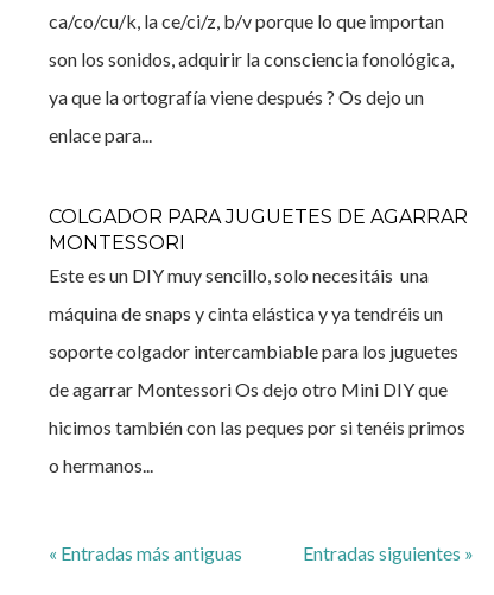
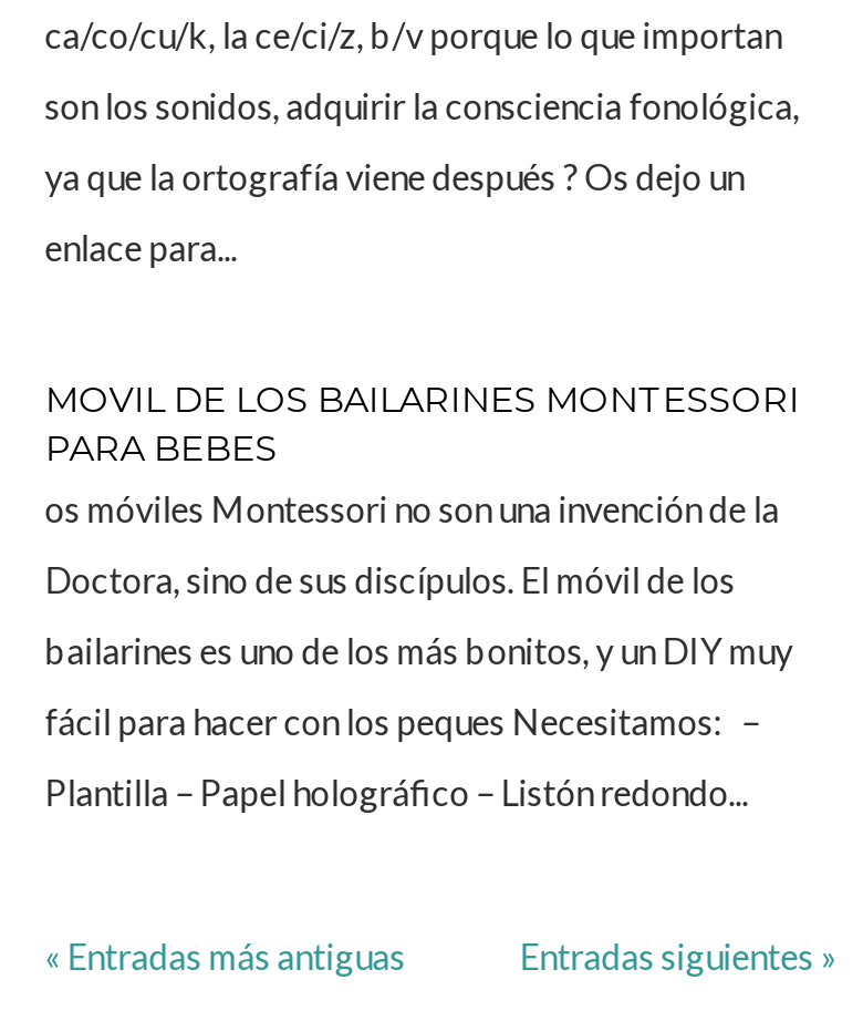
[48,206,468,477] COLGADOR PARA JUGUETES DE AGARRAR | MONTESSORI | Este es un DIY muy sencillo, solo necesitáis una | máquina de snaps y cinta elástica y ya tendréis un | soporte colgador intercambiable para los juguetes | de agarrar Montessori Os dejo otro Mini DIY que | hicimos también con las peques por si tenéis primos | o hermanos... -> [45,380,799,814] MOVIL DE LOS BAILARINES MONTESSORI | PARA BEBES | os móviles Montessori no son una invención de la | Doctora, sino de sus discípulos. El móvil de los | bailarines es uno de los más bonitos, y un DIY muy | fácil para hacer con los peques Necesitamos: – | Plantilla – Papel holográfico – Listón redondo...

